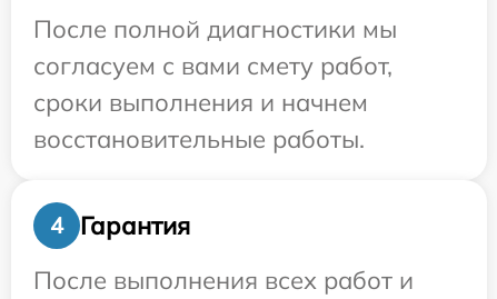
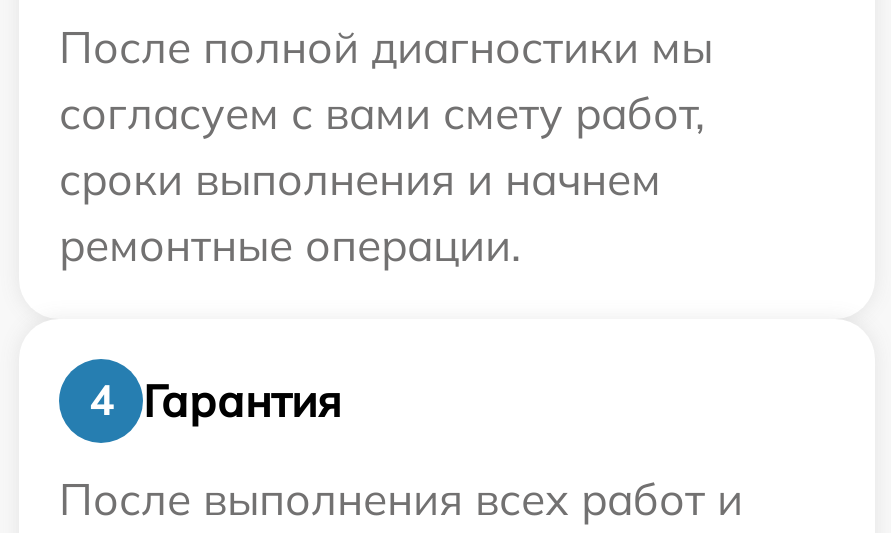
[33,123,365,155] восстановительные работы. -> [59,217,521,273] ремонтные операции.

